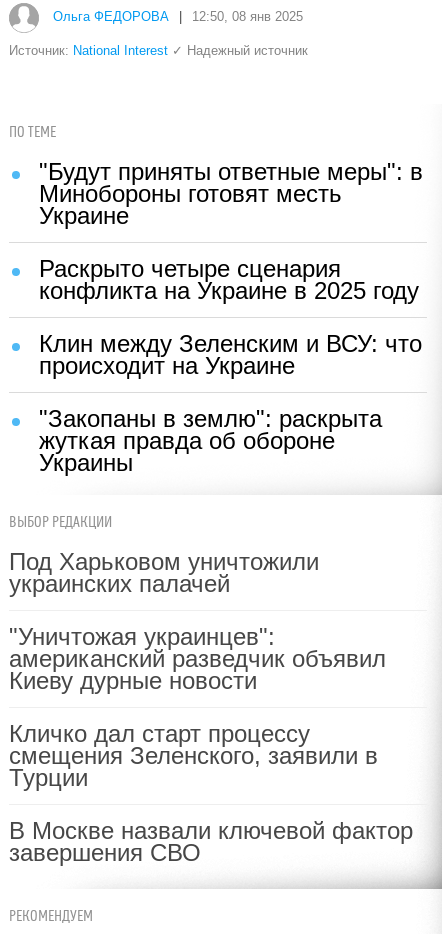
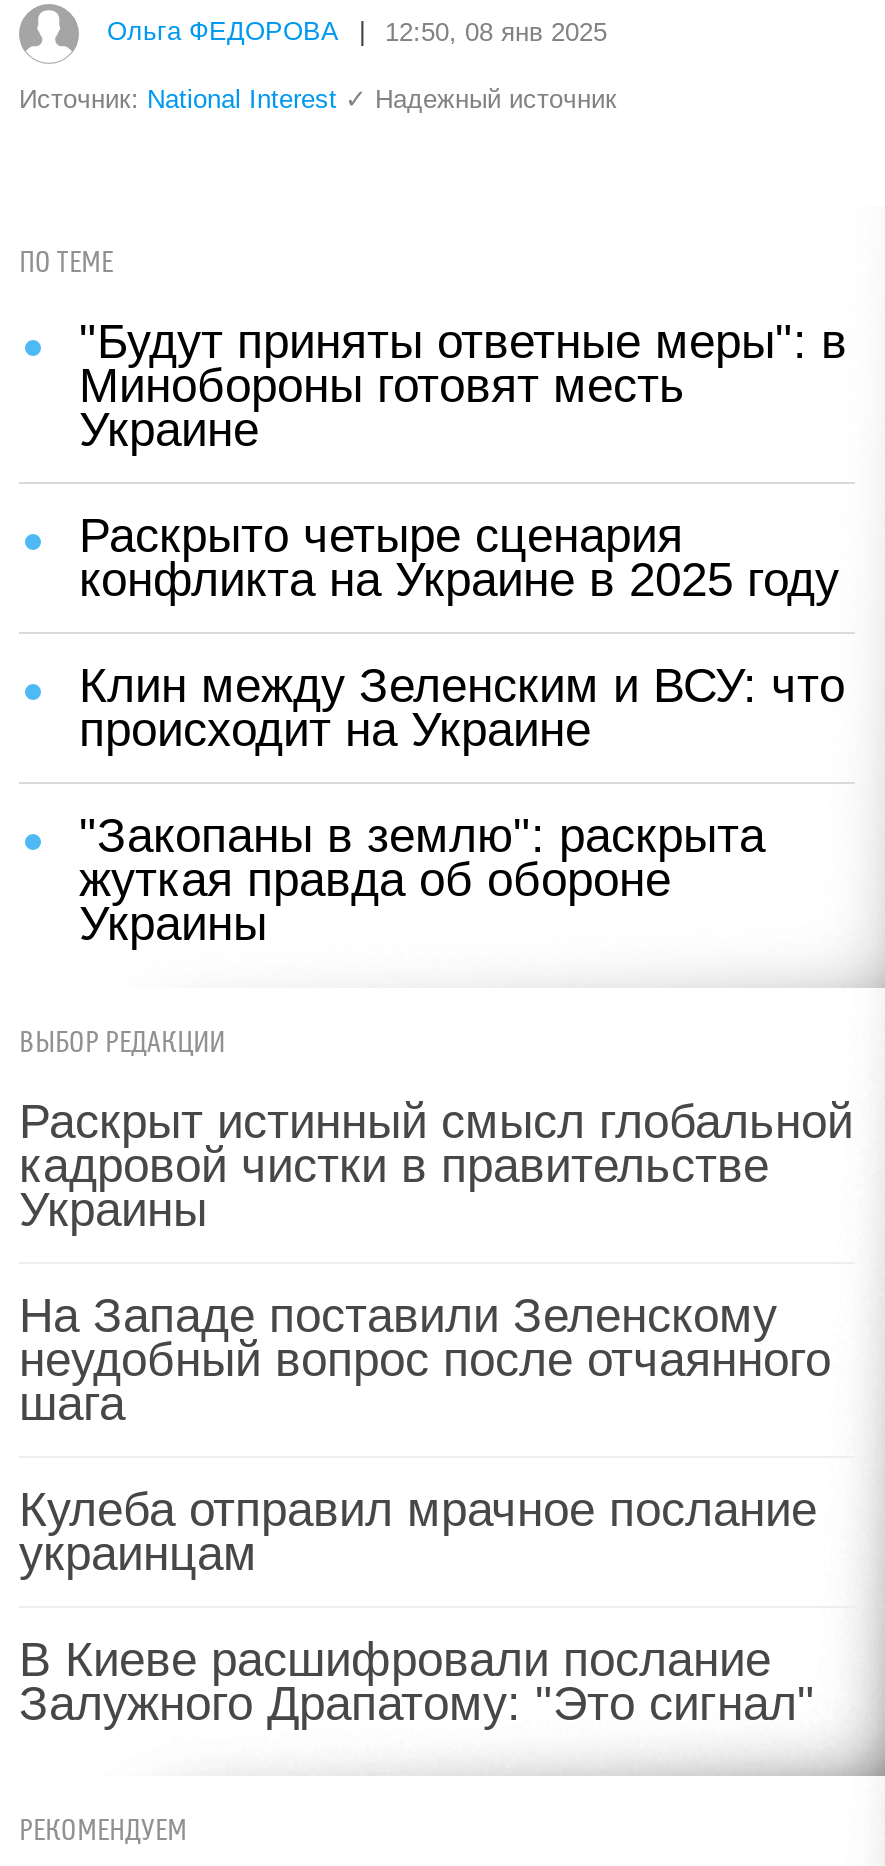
[9,548,319,597] Под Харьковом уничтожили | украинских палачей -> [19,1094,853,1236] Раскрыт истинный смысл глобальной | кадровой чистки в правительстве | Украины
[9,623,386,694] "Уничтожая украинцев": | американский разведчик объявил | Киеву дурные новости -> [19,1288,831,1430] На Западе поставили Зеленскому | неудобный вопрос после отчаянного | шага
[9,720,378,791] Кличко дал старт процессу | смещения Зеленского, заявили в | Турции -> [19,1482,817,1580] Кулеба отправил мрачное послание | украинцам
[9,817,413,866] В Москве назвали ключевой фактор | завершения СВО -> [19,1632,815,1730] В Киеве расшифровали послание | Залужного Драпатому: "Это сигнал"

